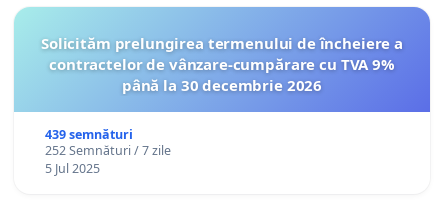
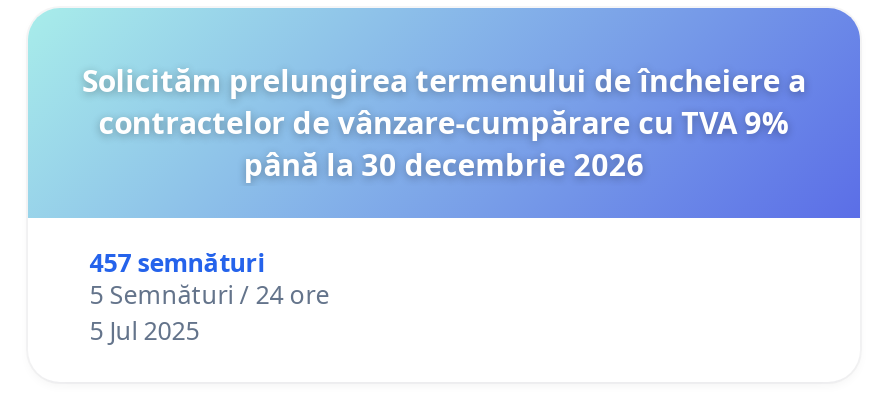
[45,126,133,143] 439 semnături -> [90,247,266,281] 457 semnături
[45,142,171,159] 252 Semnături / 7 zile -> [90,279,330,313] 5 Semnături / 24 ore

